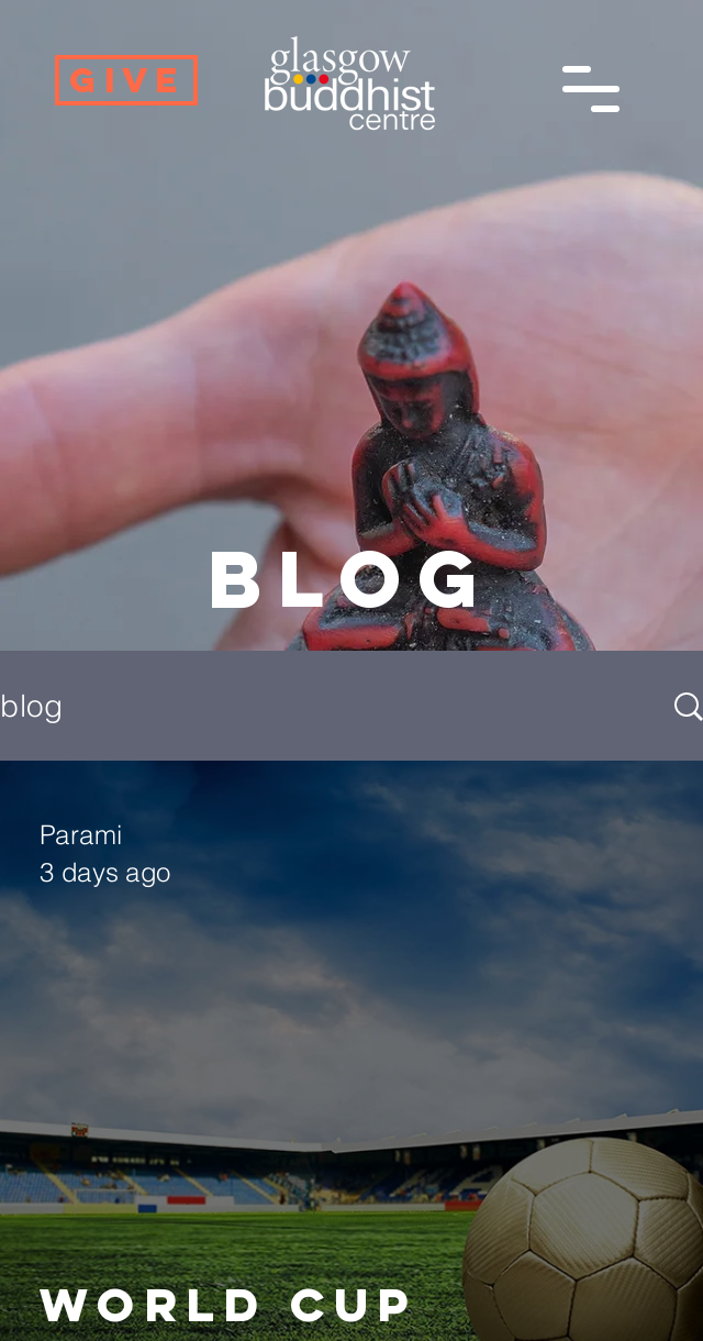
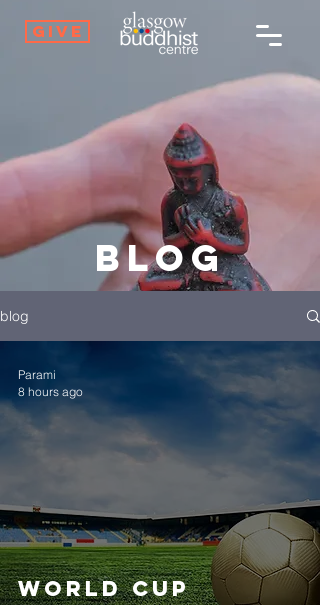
[40,855,171,888] 3 days ago -> [18,384,83,399] 8 hours ago

